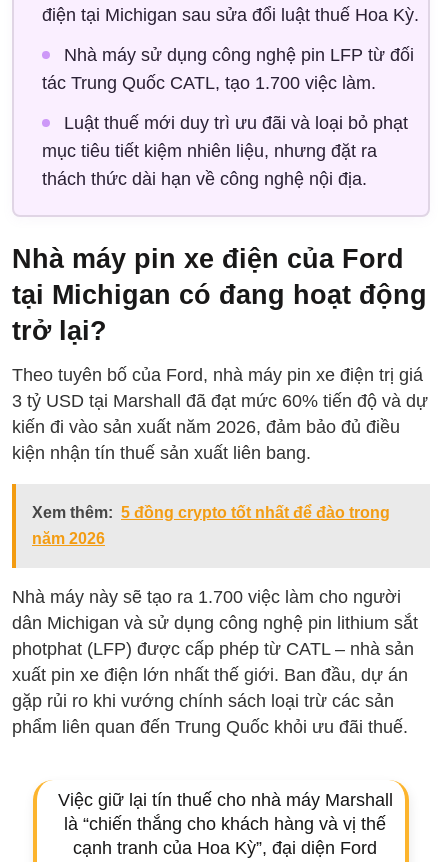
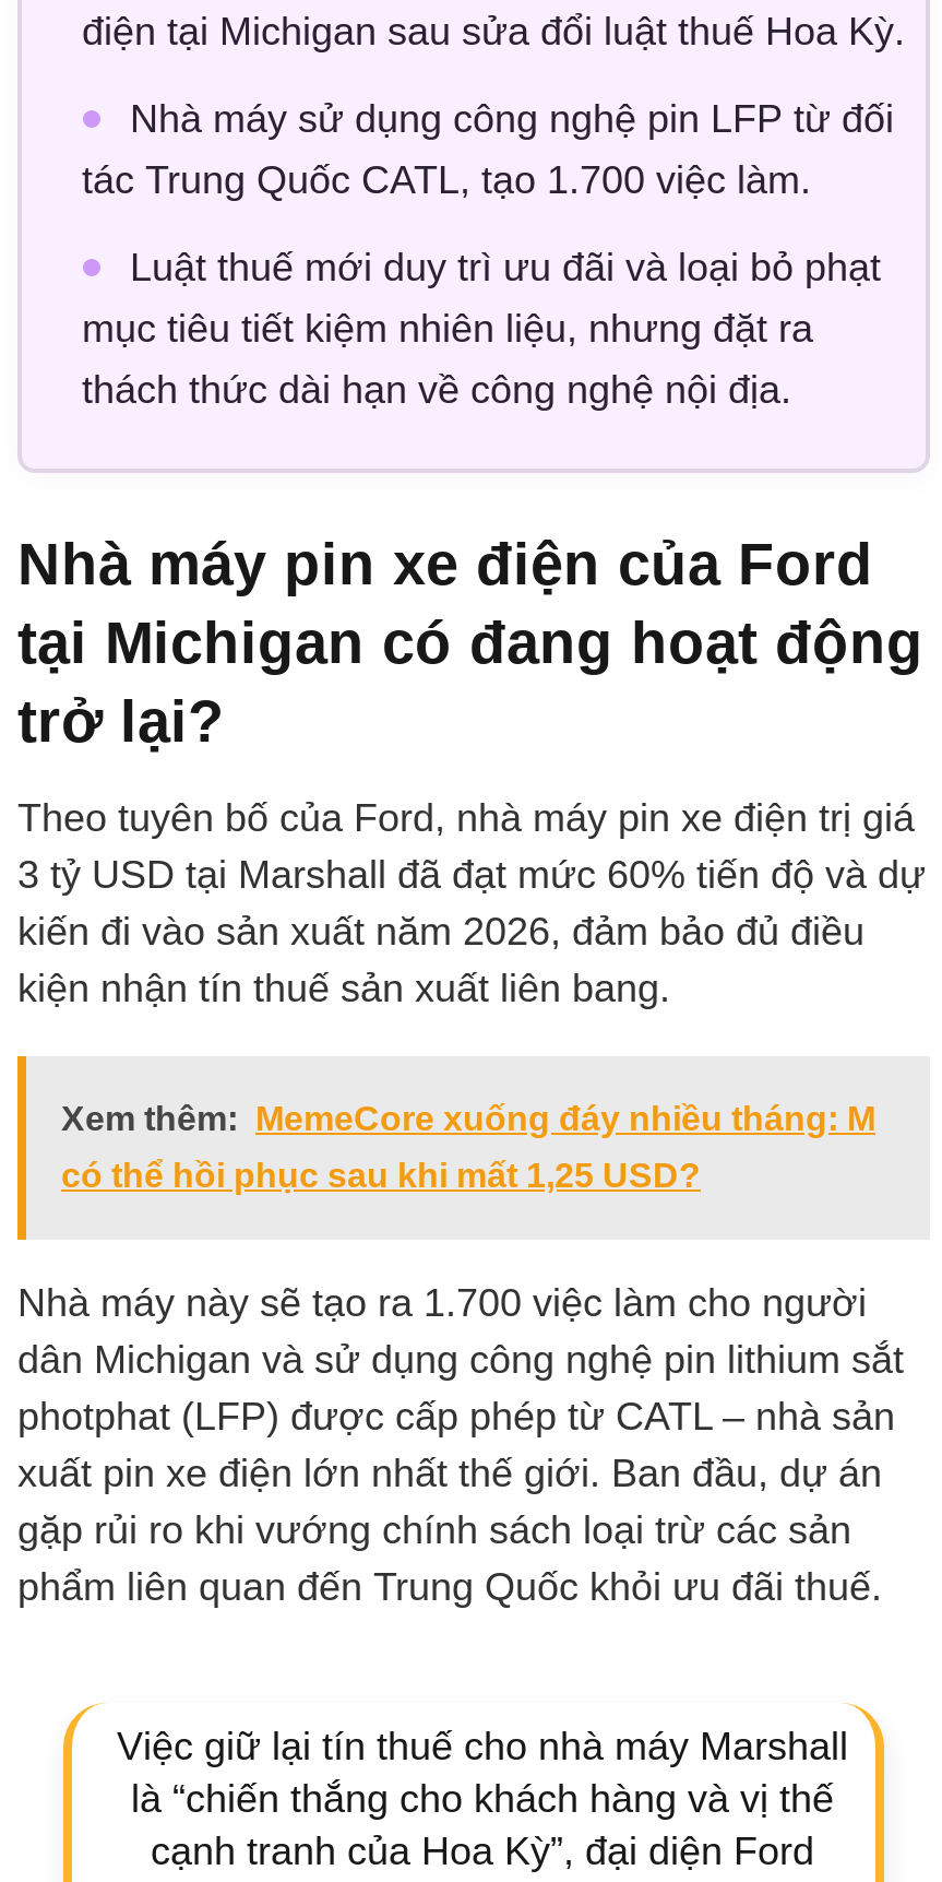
[32,504,390,521] Xem thêm: 5 đồng crypto tốt nhất để đào trong -> [61,1101,875,1138] Xem thêm: MemeCore xuống đáy nhiều tháng: M
[32,530,105,547] năm 2026 -> [61,1157,701,1195] có thể hồi phục sau khi mất 1,25 USD?

